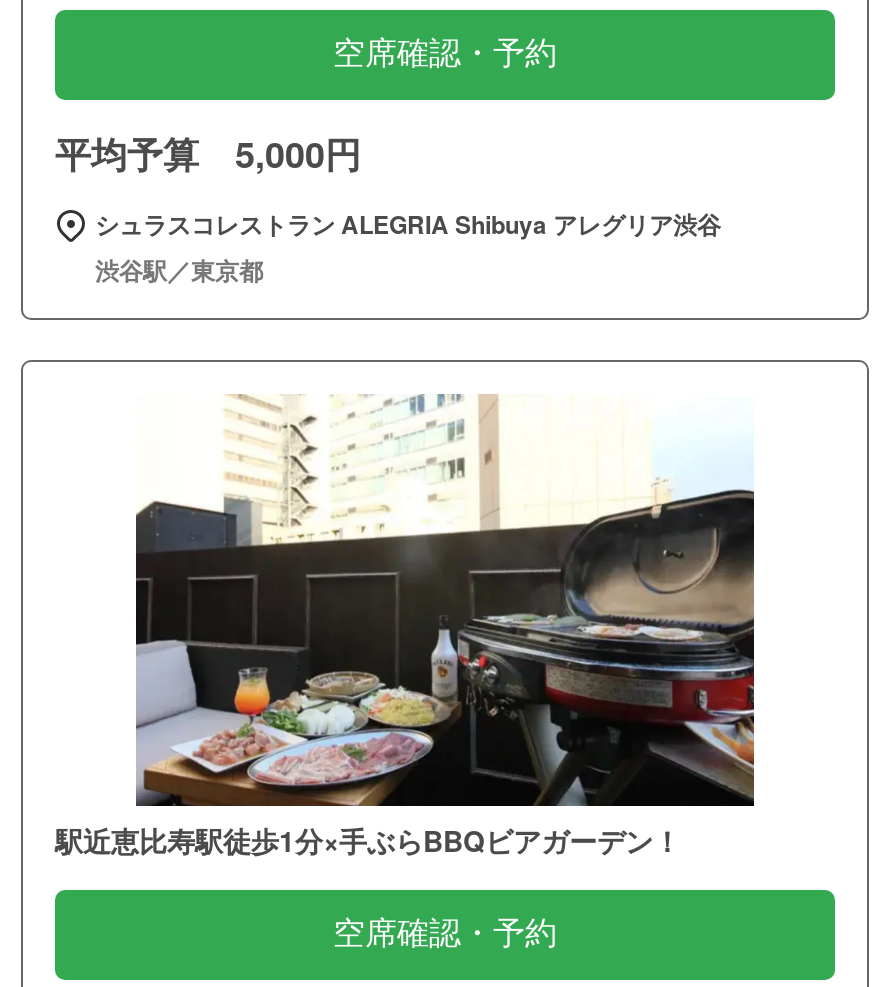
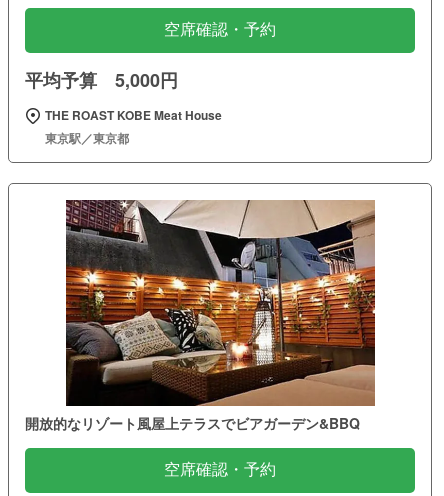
[95,205,721,287] シュラスコレストラン ALEGRIA Shibuya アレグリア渋谷 | 渋谷駅／東京都 -> [45,106,222,147] THE ROAST KOBE Meat House | 東京駅／東京都
[55,394,757,859] [image] | 駅近恵比寿駅徒歩1分×手ぶらBBQビアガーデン！ -> [25,199,376,433] [image] | 開放的なリゾート風屋上テラスでビアガーデン&BBQ

